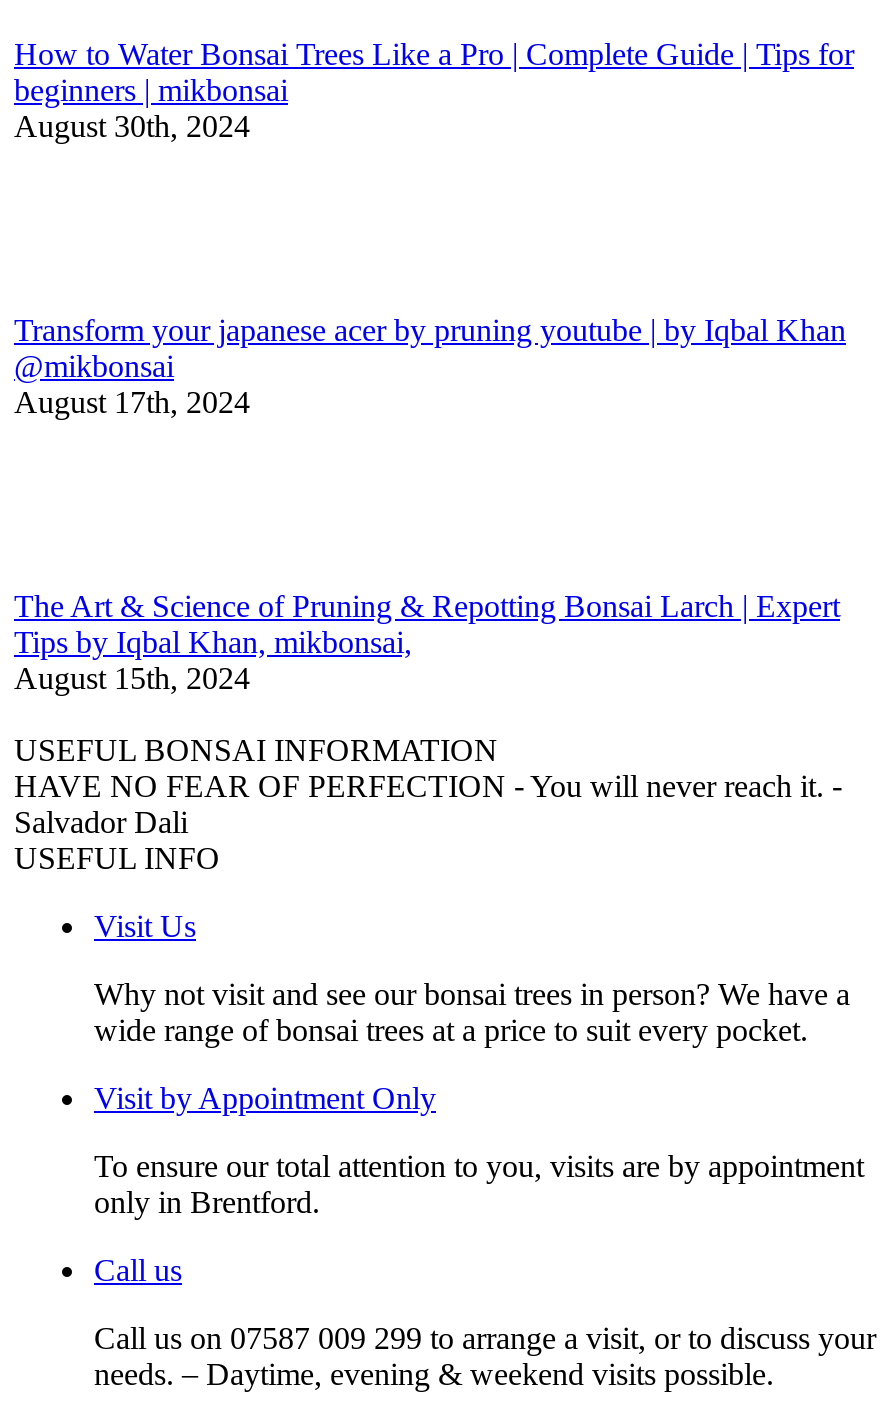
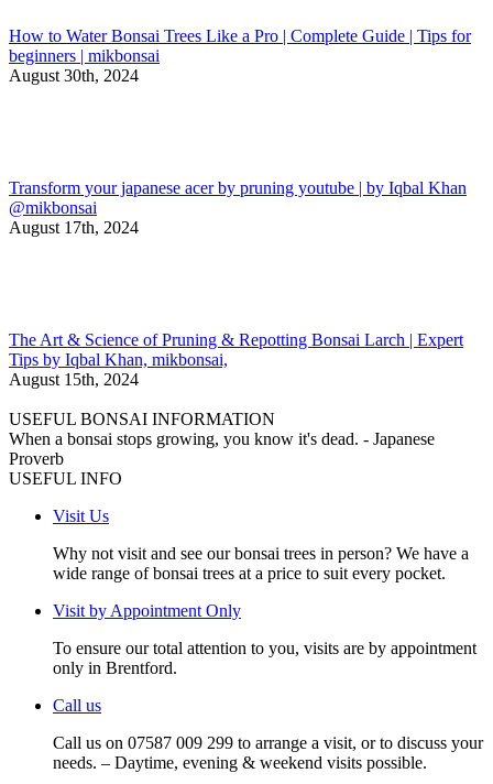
[14,770,842,840] HAVE NO FEAR OF PERFECTION - You will never reach it. - | Salvador Dali -> [9,430,435,468] When a bonsai stops growing, you know it's dead. - Japanese | Proverb

